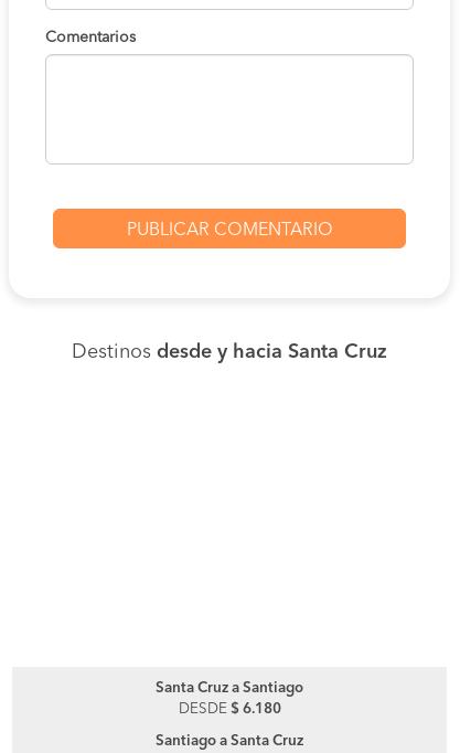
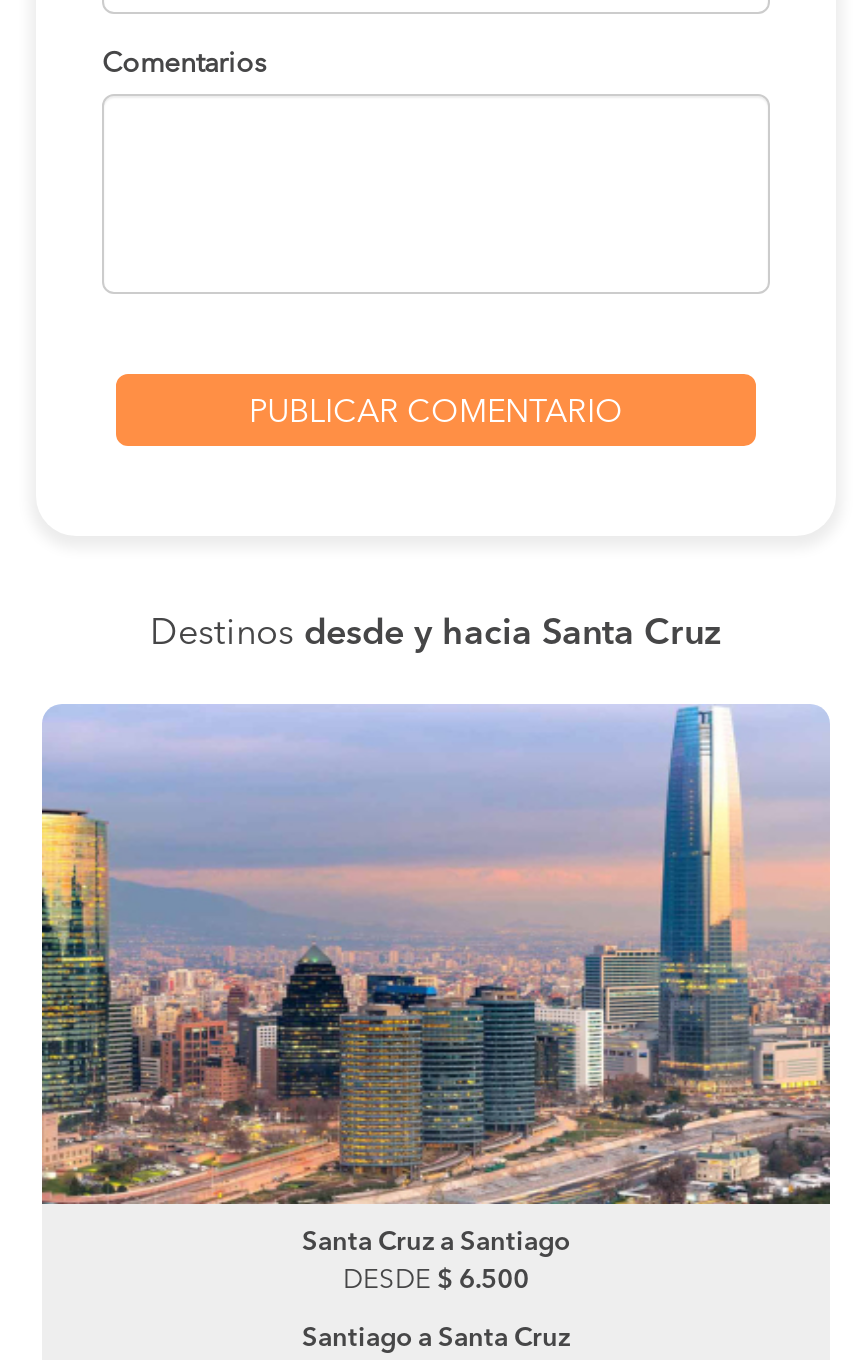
none -> [40,704,832,1206] [image]
[178,702,281,716] DESDE $ 6.180 -> [343,1268,529,1294] DESDE $ 6.500

